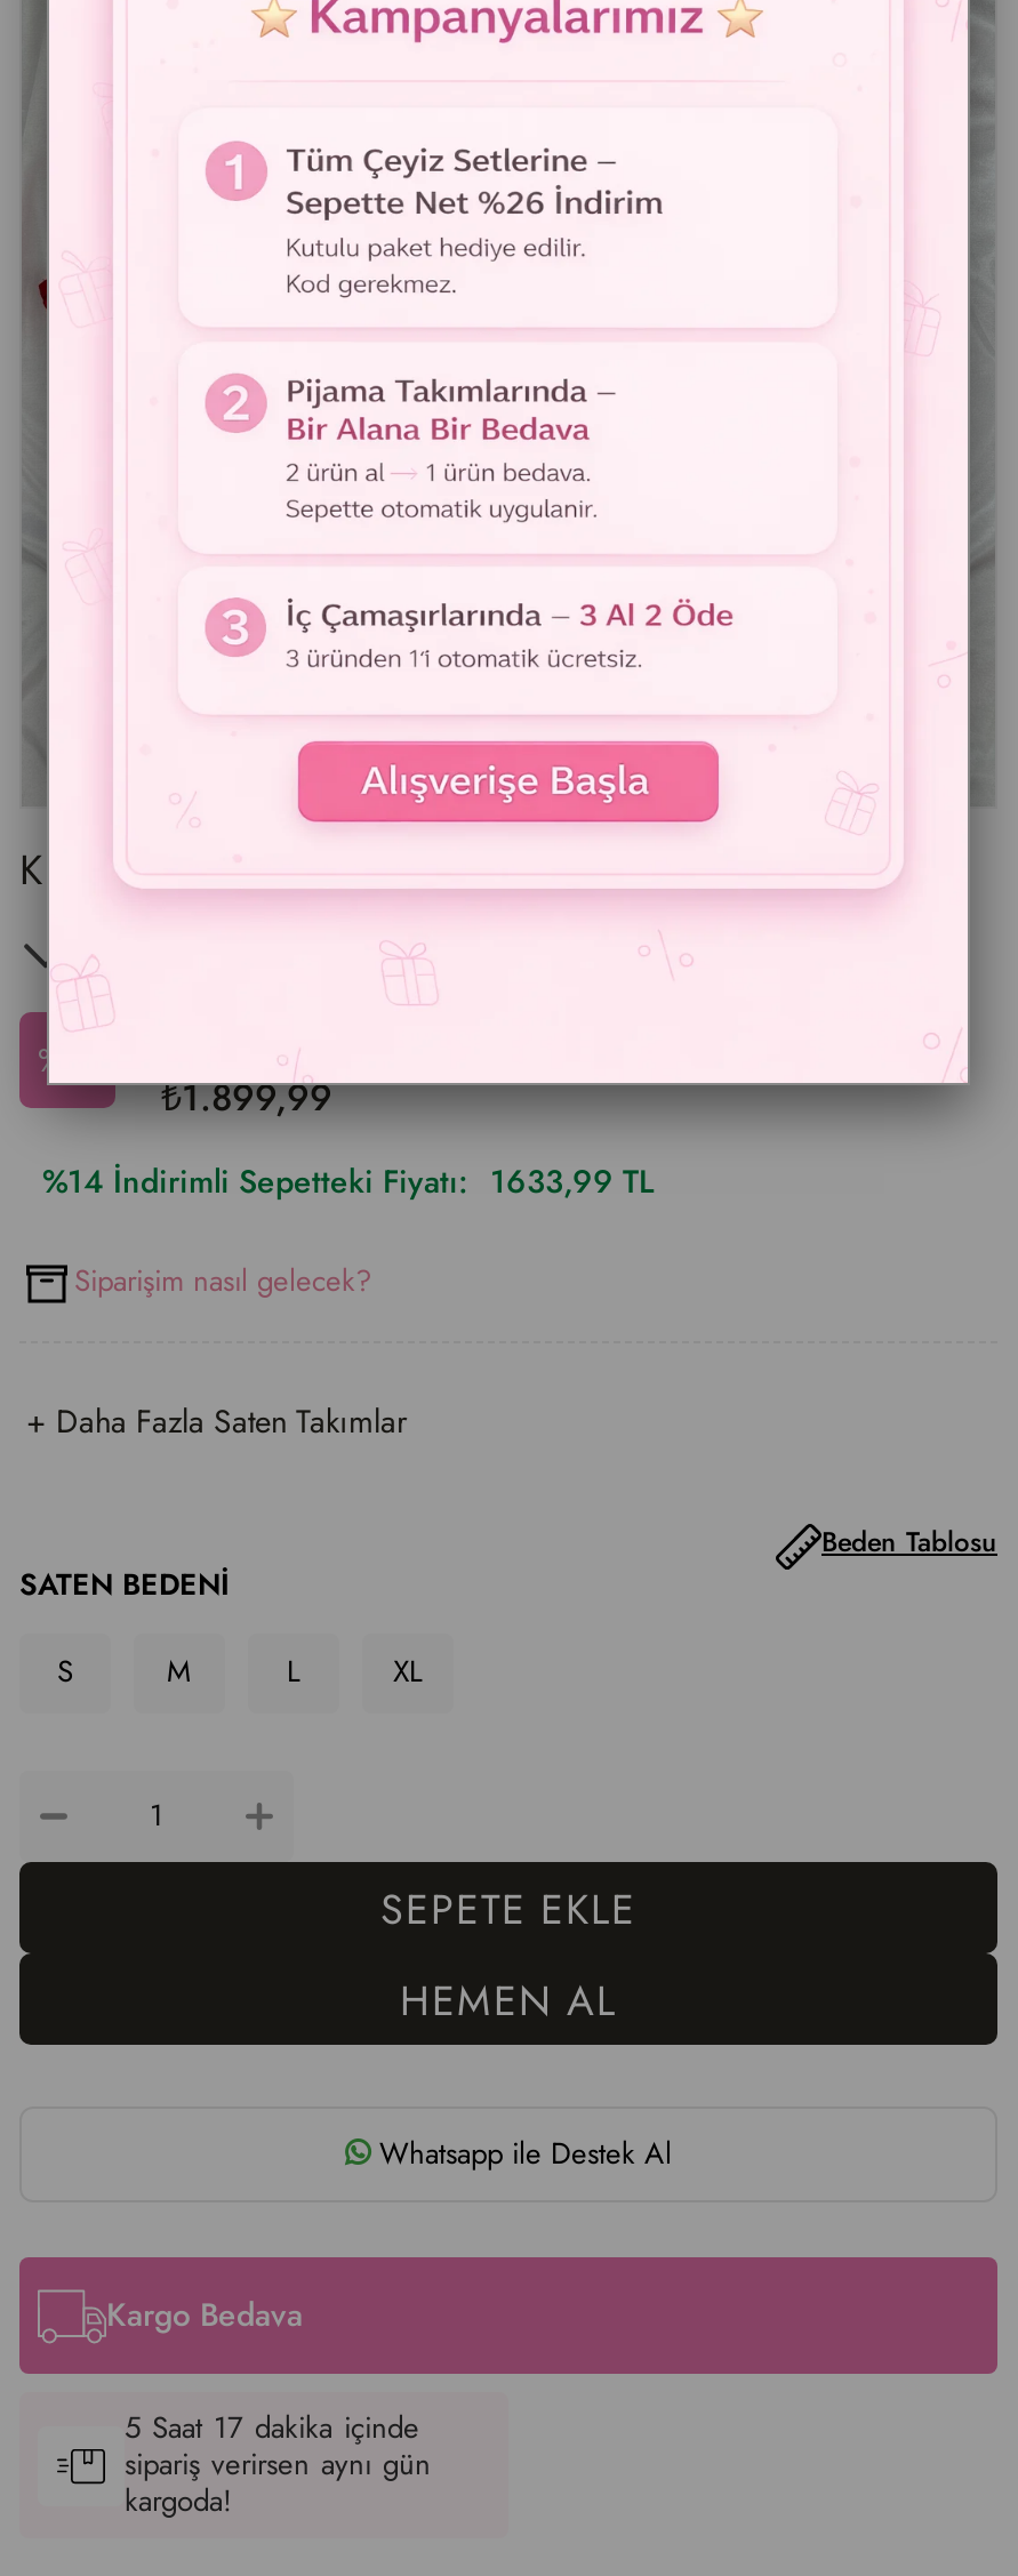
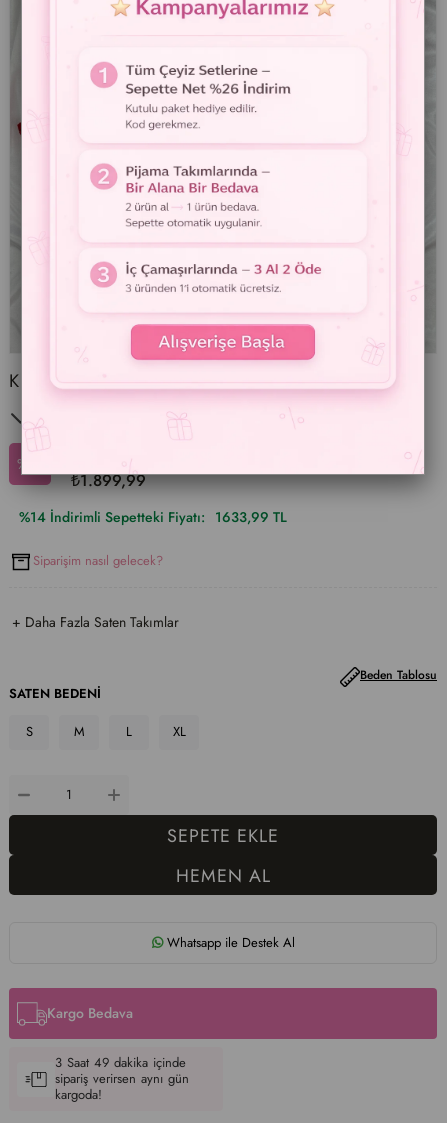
[125,2408,419,2449] 5 Saat 17 dakika içinde -> [55,1054,186,1072] 3 Saat 49 dakika içinde

